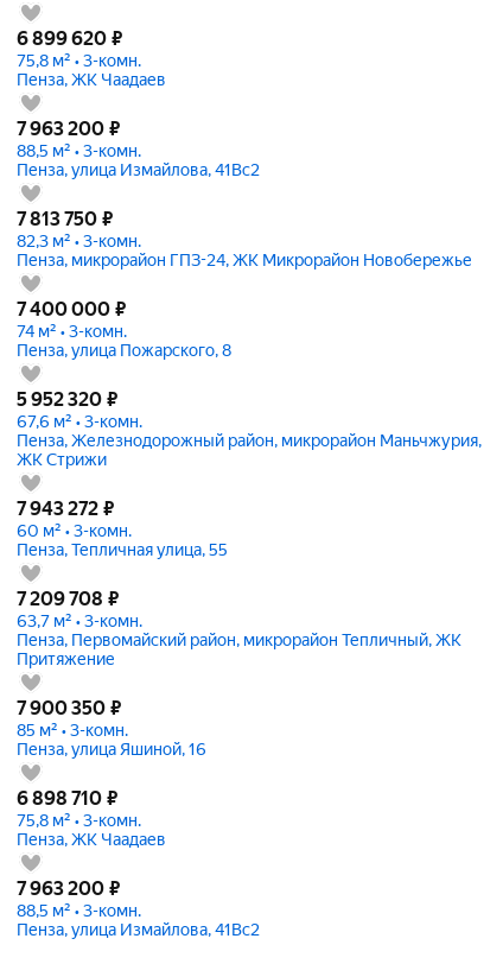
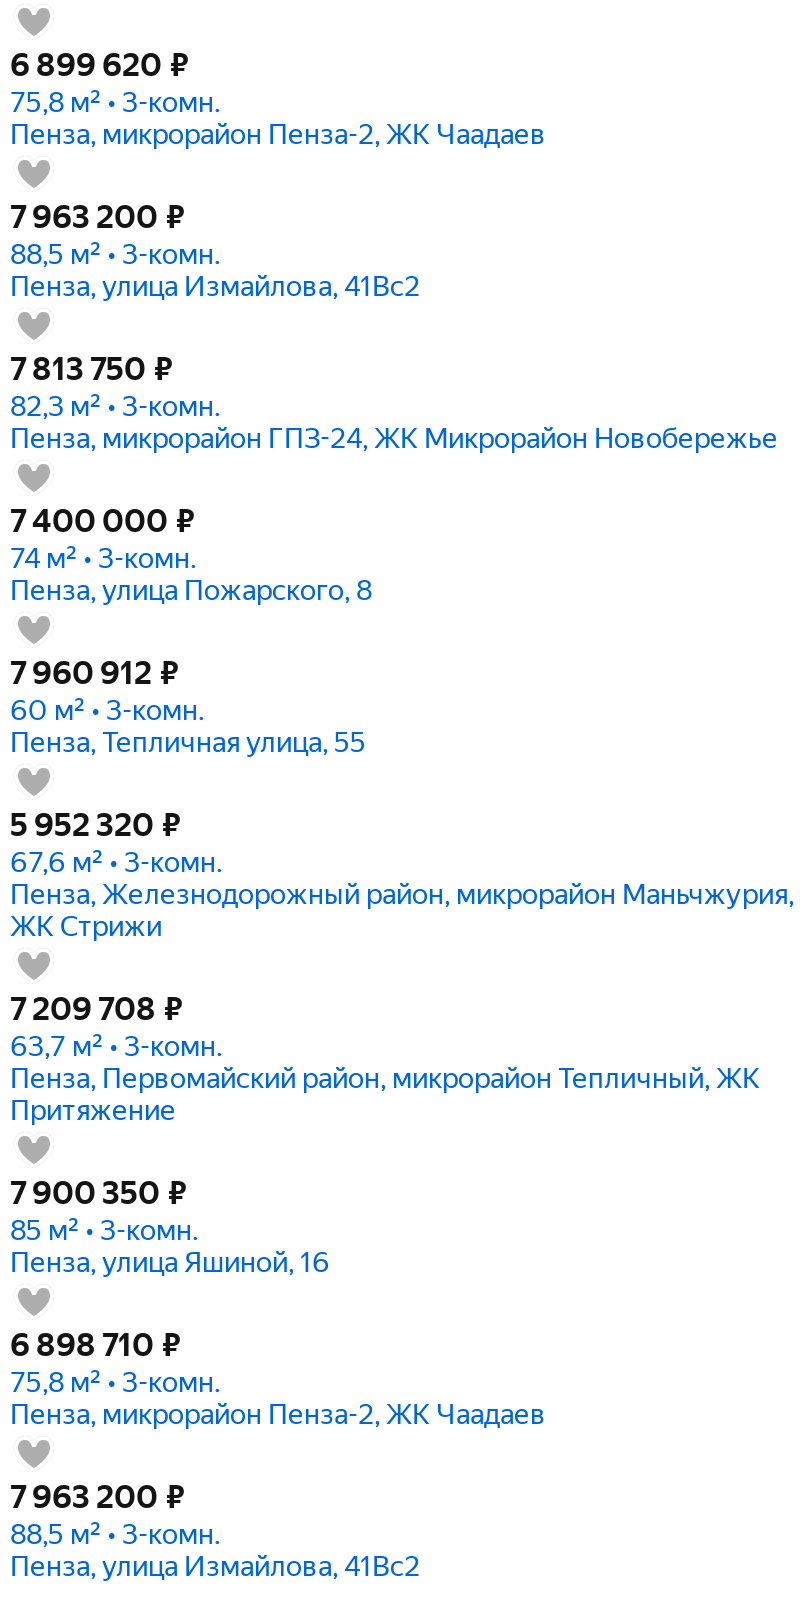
[17,70,166,89] Пенза, ЖК Чаадаев -> [10,118,546,150] Пенза, микрорайон Пенза-2, ЖК Чаадаев
none -> [10,654,178,692] 7 960 912 ₽
moved [17,388,482,469] -> [10,806,794,942]: 5 952 320 ₽ | 67,6 м² • 3-комн. | Пенза, Железнодорожный район, микрорайон Маньчжурия, | ЖК Стрижи
[17,497,114,520] 7 943 272 ₽ -> none
moved [17,521,228,559] -> [10,694,366,758]: 60 м² • 3-комн. | Пенза, Тепличная улица, 55
[17,830,166,849] Пенза, ЖК Чаадаев -> [10,1398,546,1430] Пенза, микрорайон Пенза-2, ЖК Чаадаев

